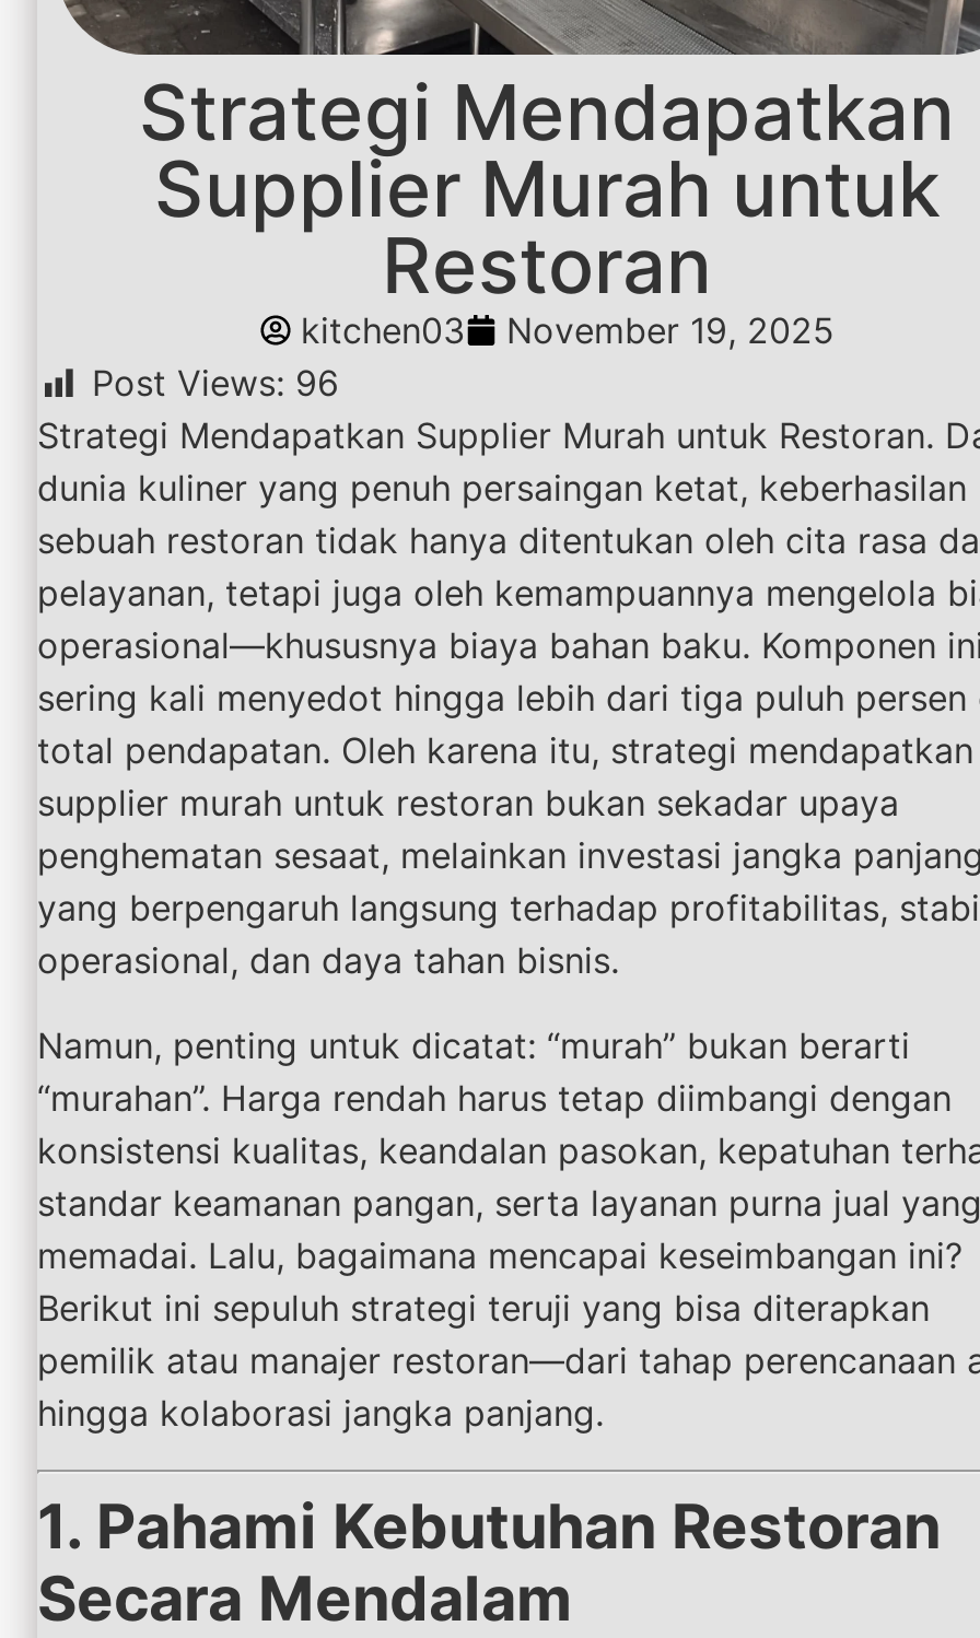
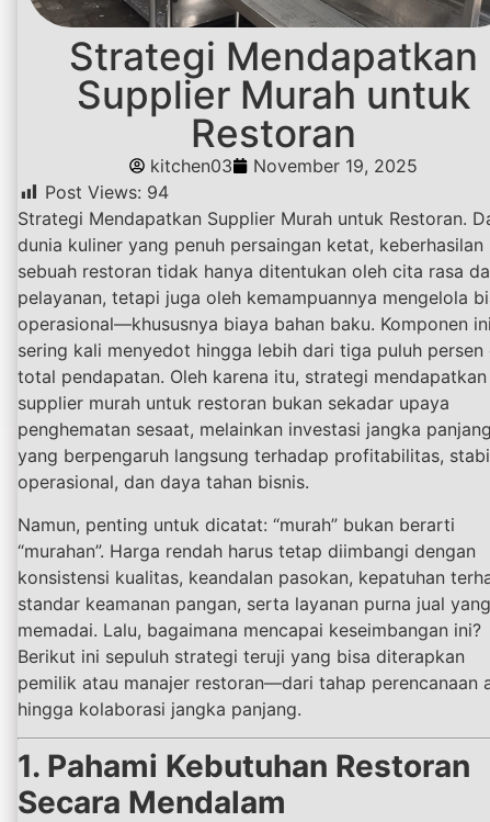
[92,361,339,405] Post Views: 96 -> [45,181,169,203] Post Views: 94

